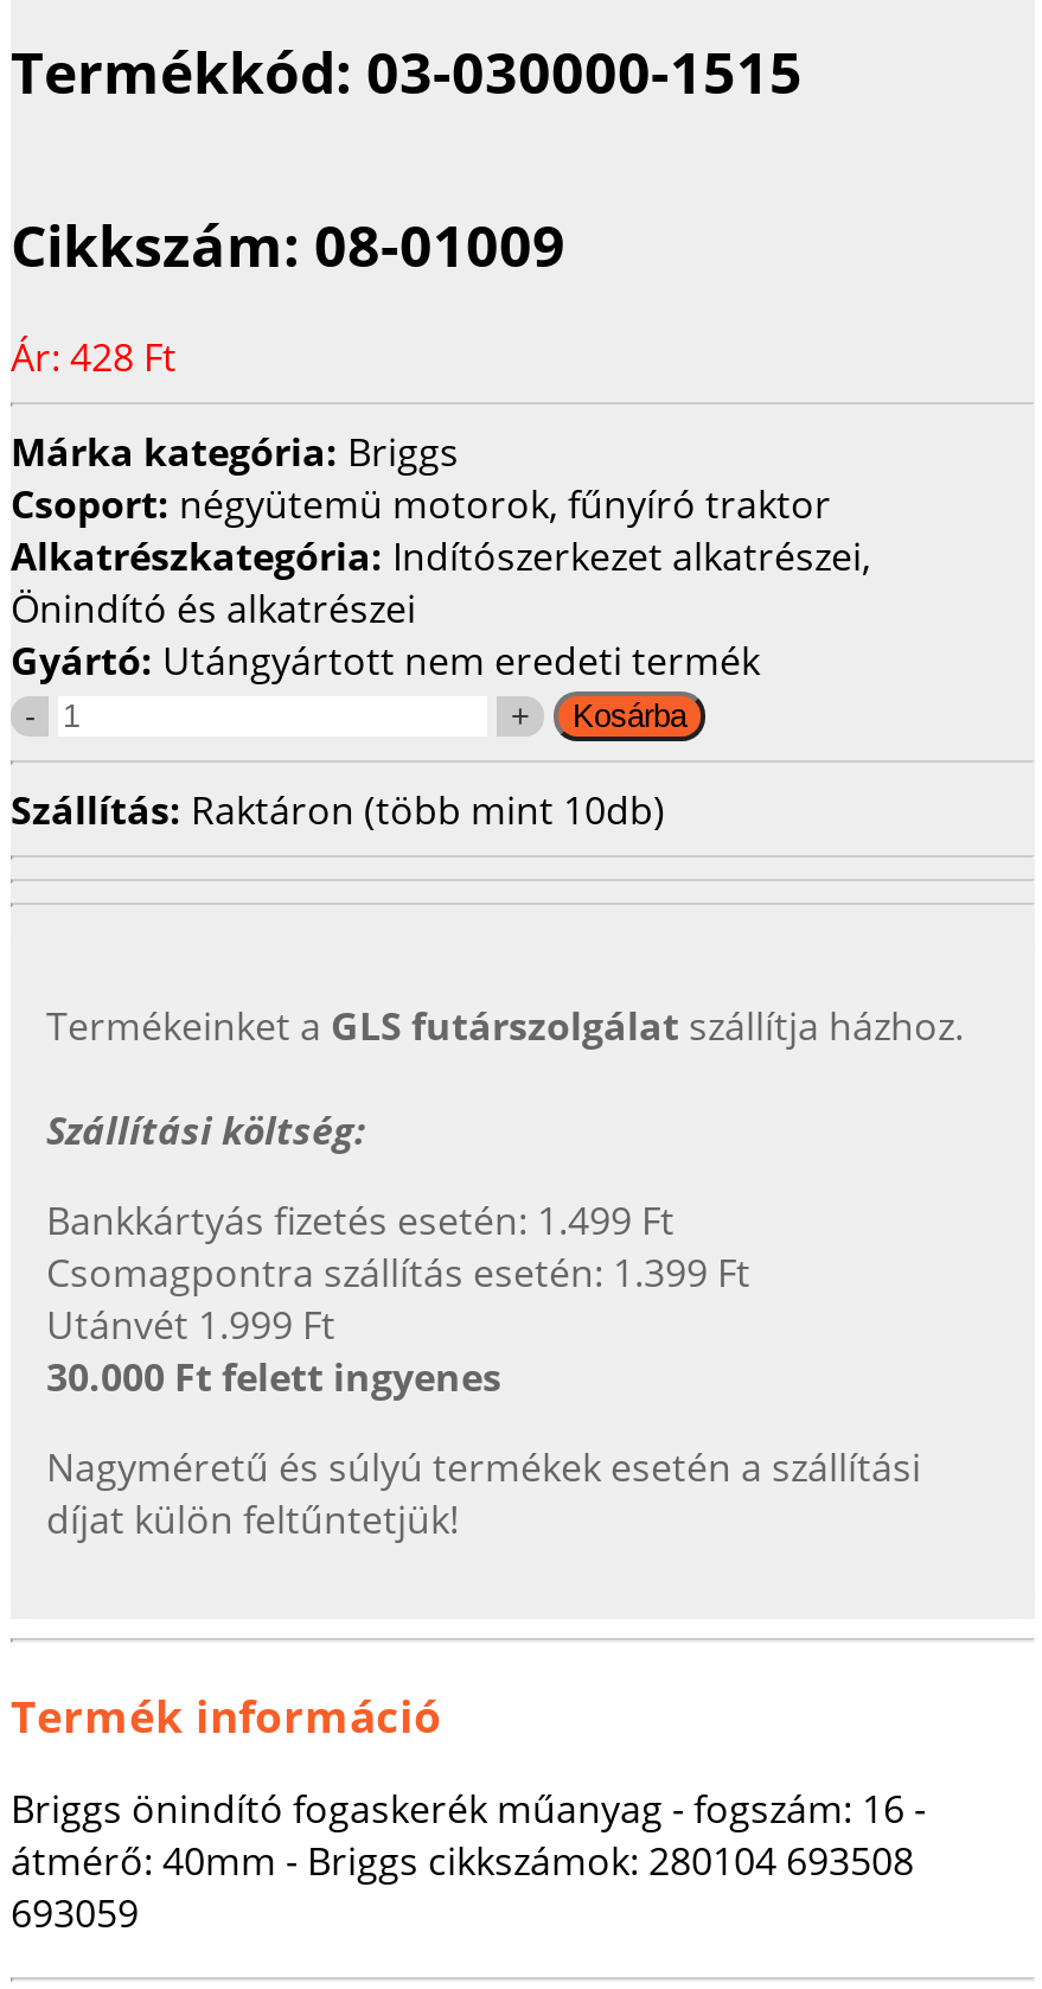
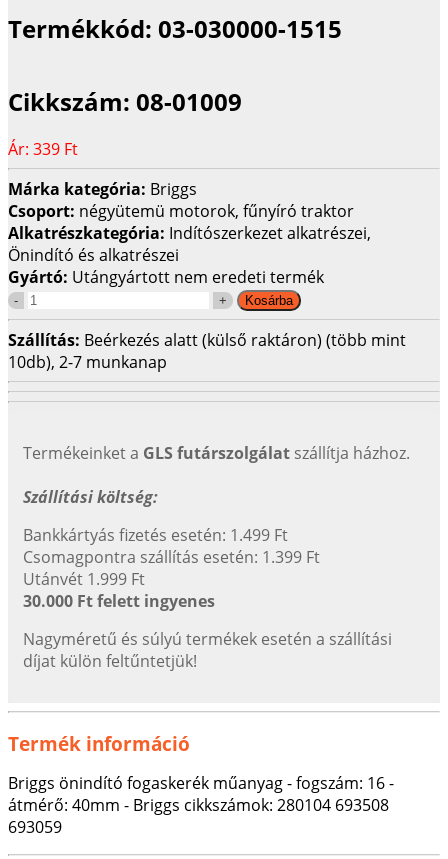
[11,330,177,382] Ár: 428 Ft -> [8,137,78,159] Ár: 339 Ft
[11,783,665,835] Szállítás: Raktáron (több mint 10db) -> [8,328,406,372] Szállítás: Beérkezés alatt (külső raktáron) (több mint | 10db), 2-7 munkanap

